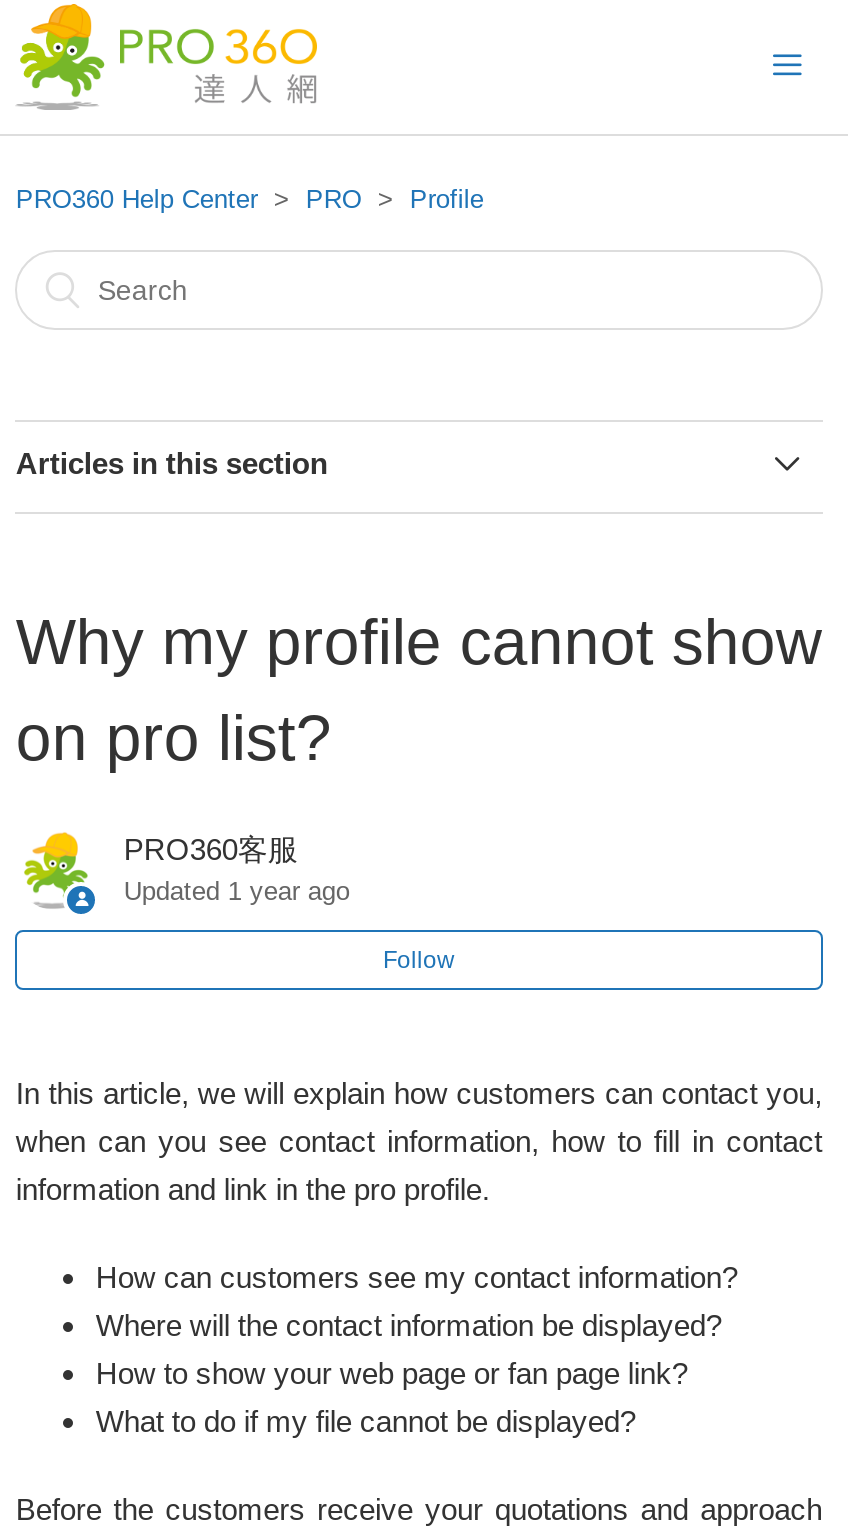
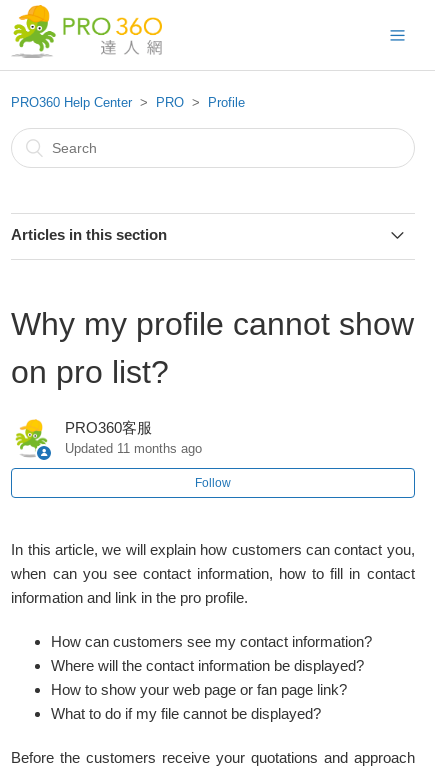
[124,877,350,907] Updated 1 year ago -> [65,441,202,456] Updated 11 months ago

